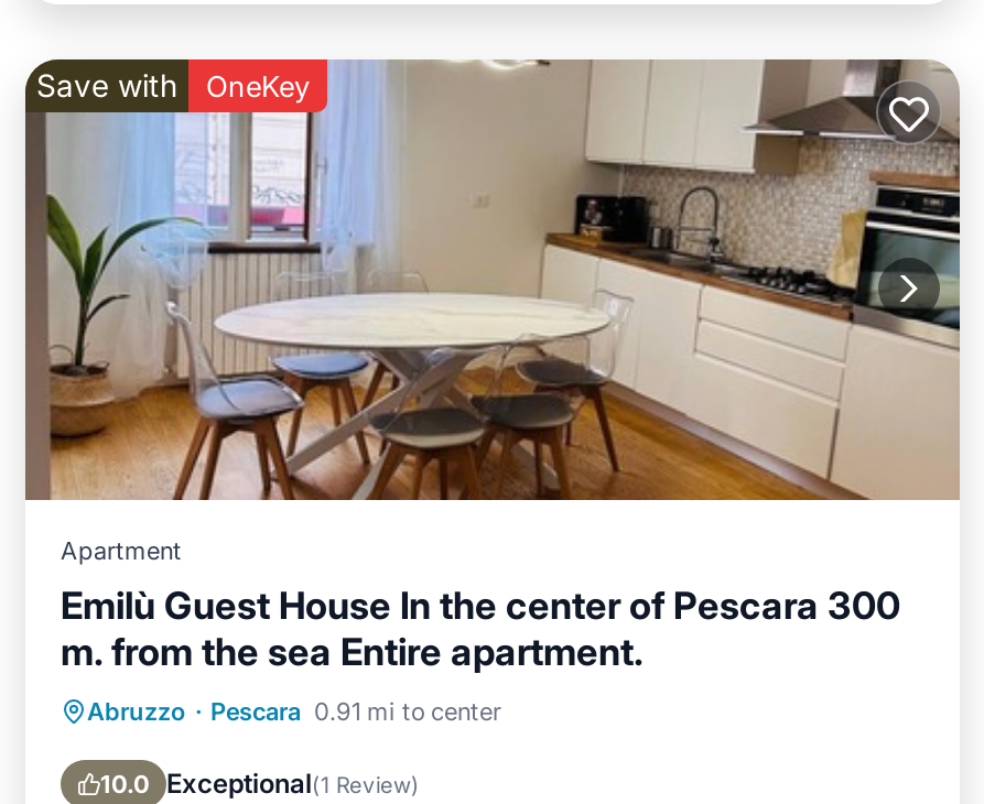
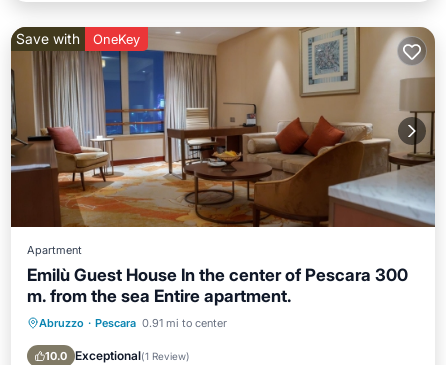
[25,59,962,502] [image] -> [11,27,436,228] [image]

